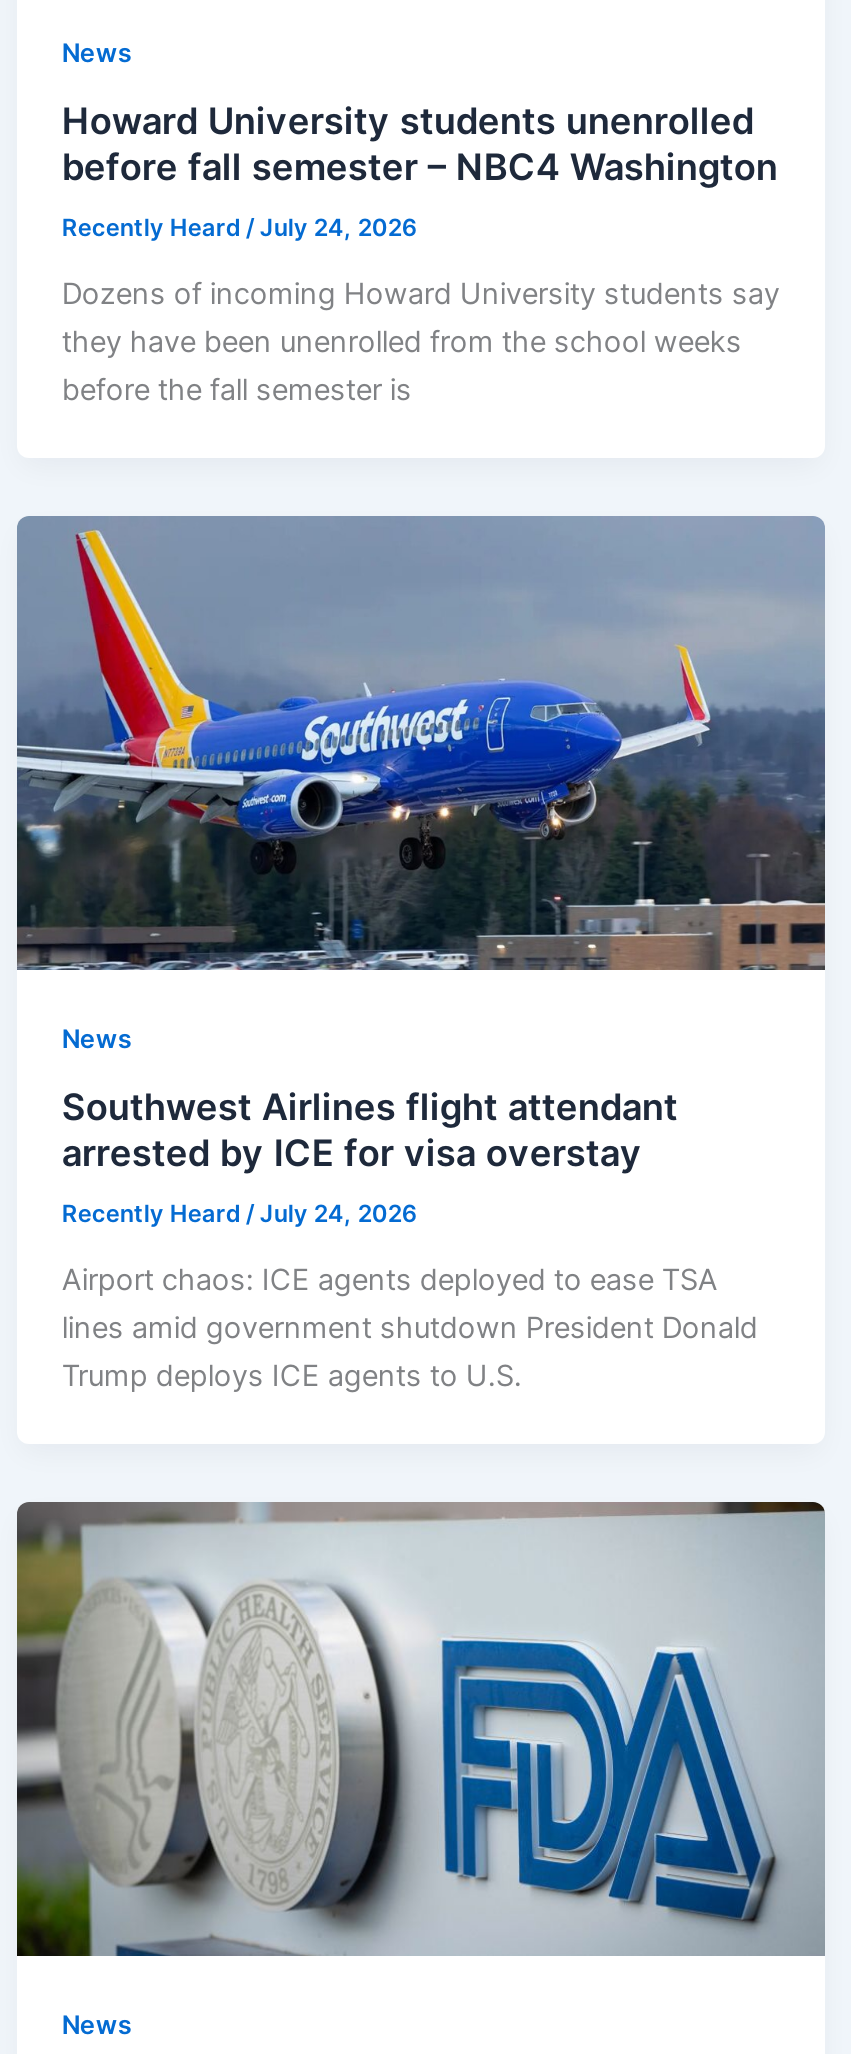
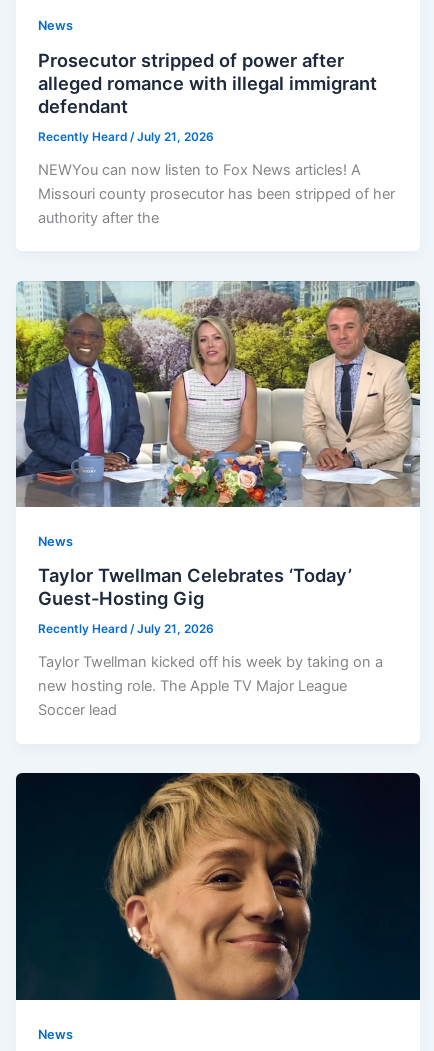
[62,99,778,189] Howard University students unenrolled | before fall semester – NBC4 Washington -> [38,49,377,117] Prosecutor stripped of power after | alleged romance with illegal immigrant | defendant
[62,215,418,243] Recently Heard / July 24, 2026 -> [38,130,214,144] Recently Heard / July 21, 2026
[62,276,780,408] Dozens of incoming Howard University students say | they have been unenrolled from the school weeks | before the fall semester is -> [38,161,395,227] NEWYou can now listen to Fox News articles! A | Missouri county prosecutor has been stripped of her | authority after the
[15,515,827,971] [image] -> [15,280,421,508] [image]
[62,1085,678,1175] Southwest Airlines flight attendant | arrested by ICE for visa overstay -> [38,564,352,609] Taylor Twellman Celebrates ‘Today’ | Guest-Hosting Gig
[62,1201,418,1229] Recently Heard / July 24, 2026 -> [38,622,214,636] Recently Heard / July 21, 2026
[62,1262,758,1394] Airport chaos: ICE agents deployed to ease TSA | lines amid government shutdown President Donald | Trump deploys ICE agents to U.S. -> [38,653,383,719] Taylor Twellman kicked off his week by taking on a | new hosting role. The Apple TV Major League | Soccer lead
[15,1501,823,1955] [image] -> [15,772,420,1000] [image]

